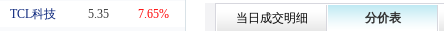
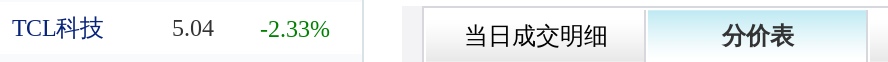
[88,7,109,21] 5.35 -> [172,14,214,42] 5.04
[138,7,169,21] 7.65% -> [260,14,330,42] -2.33%

